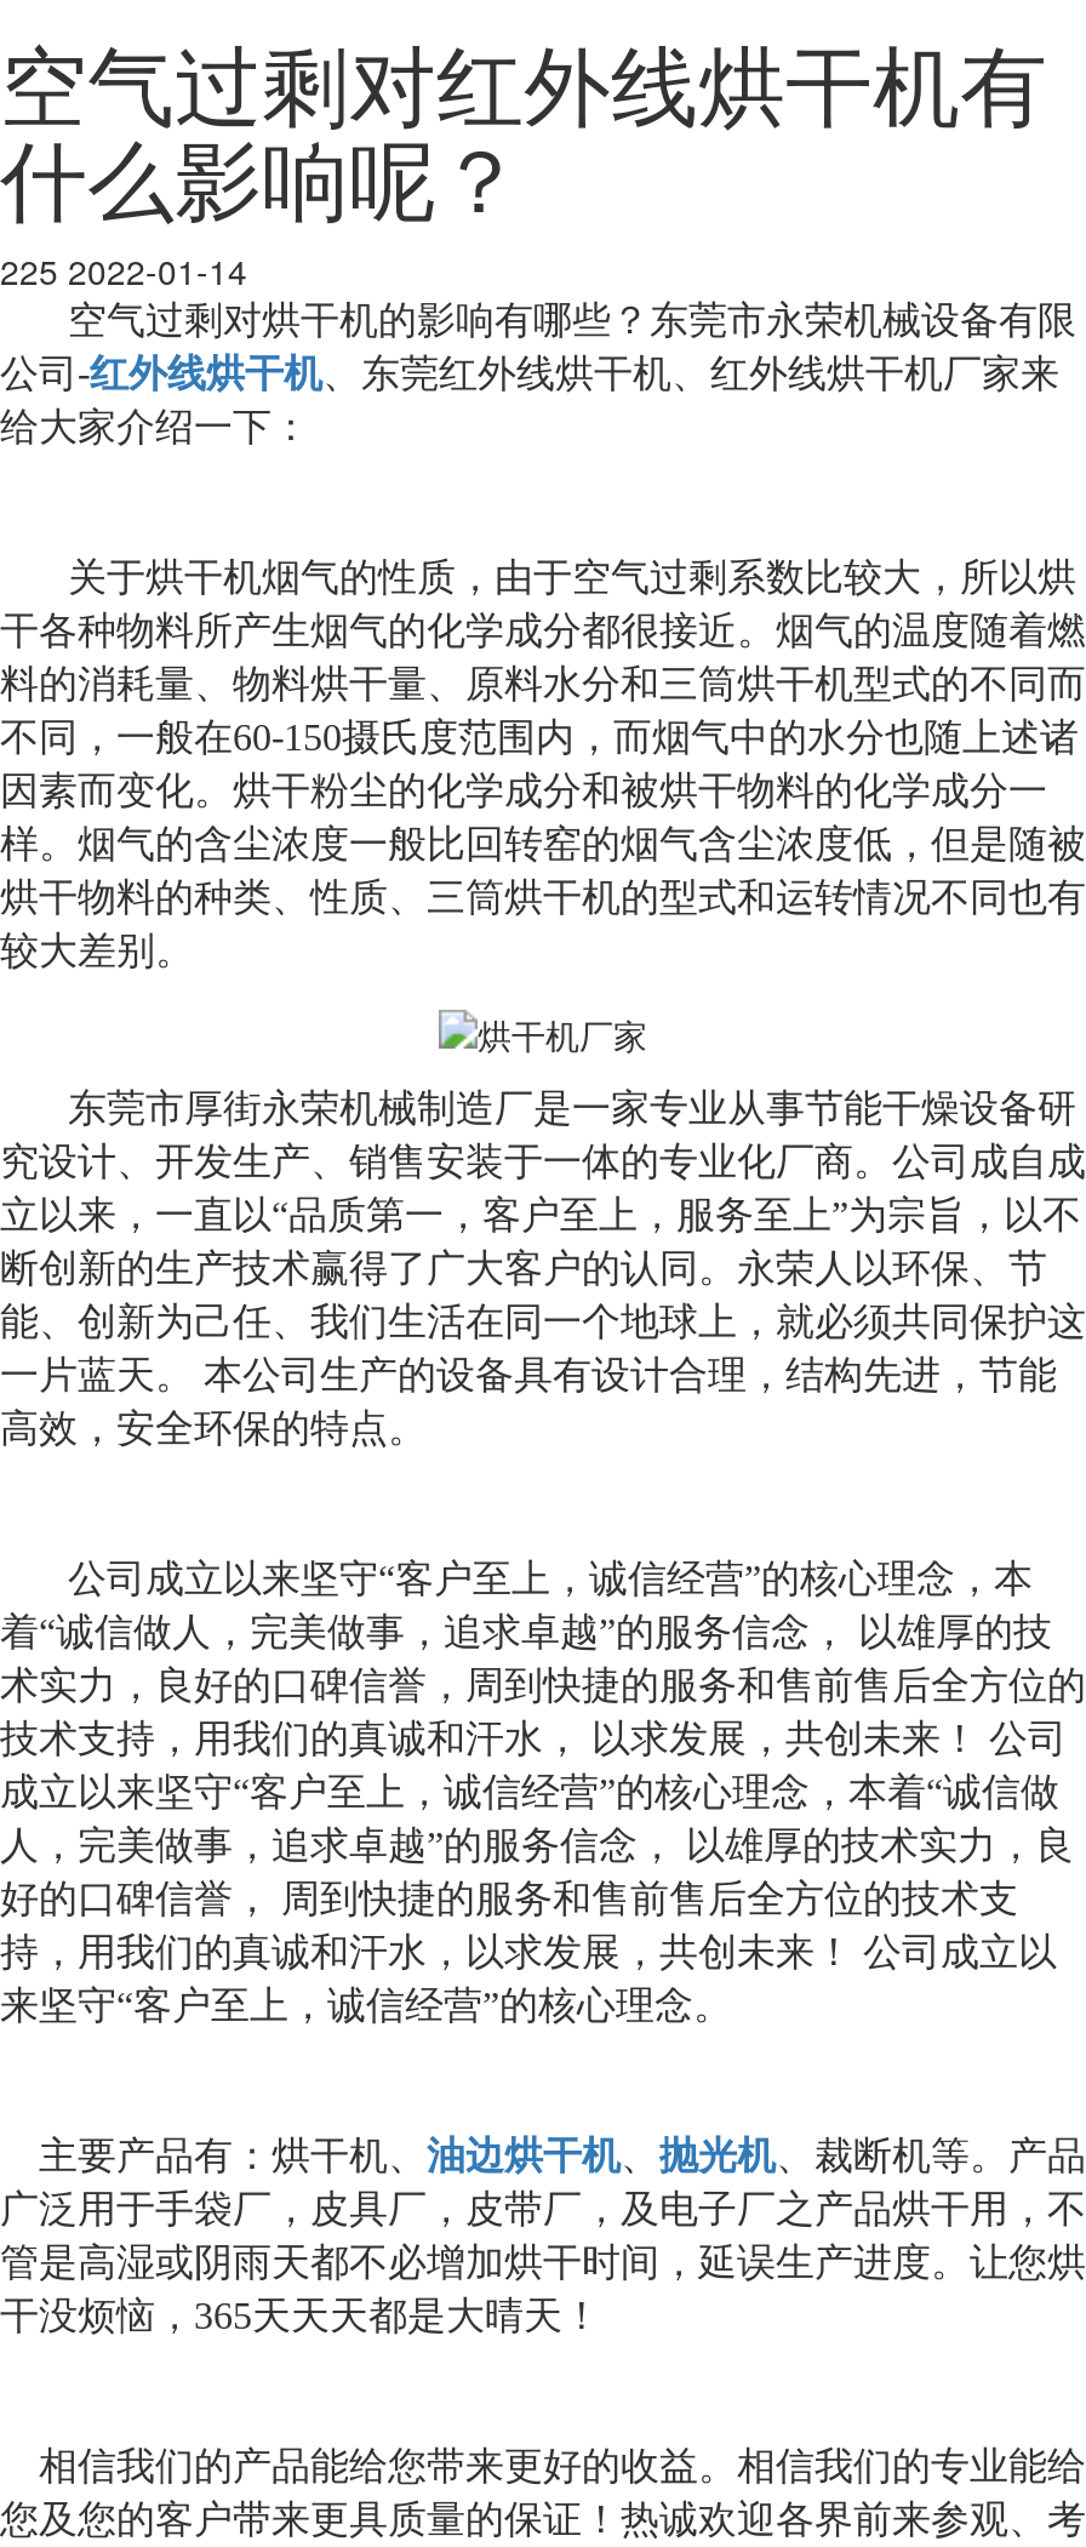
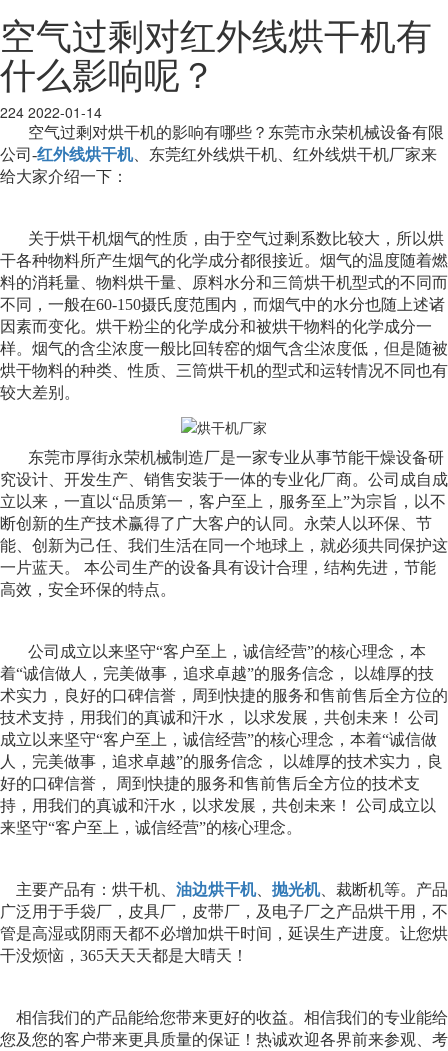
[0,247,247,295] 225 2022-01-14 -> [0,102,102,122] 224 2022-01-14

